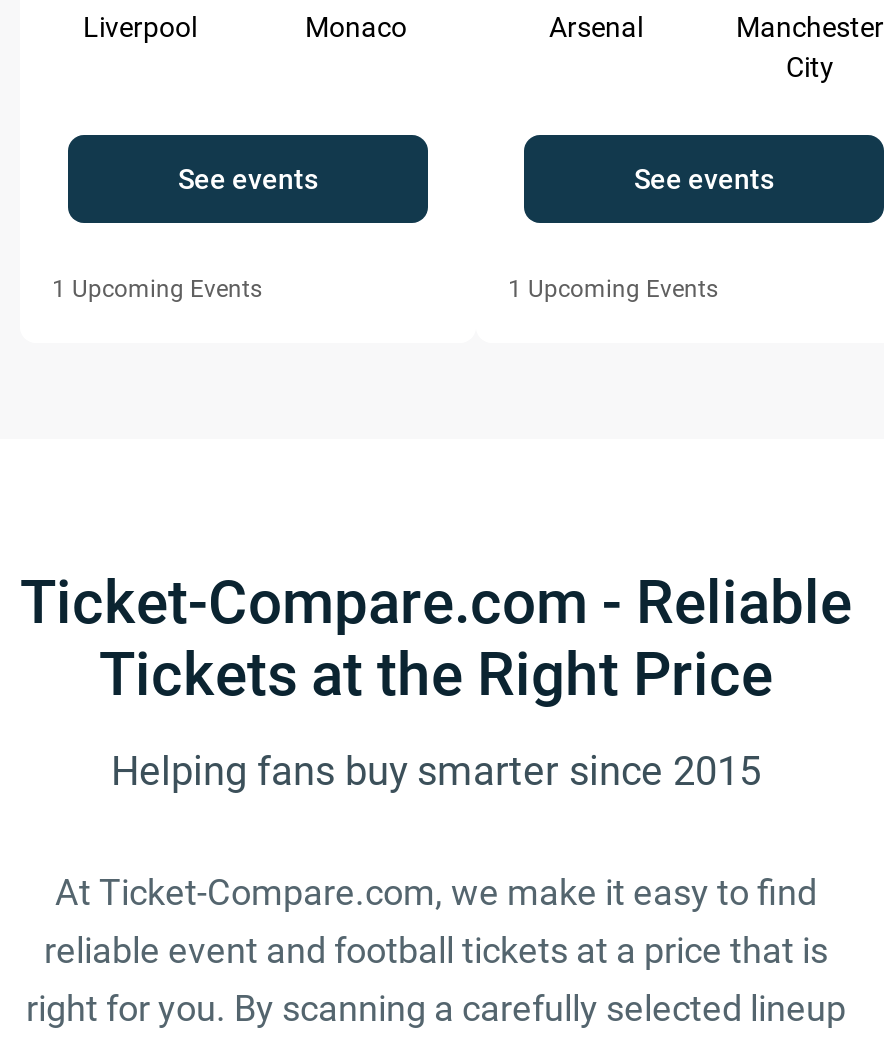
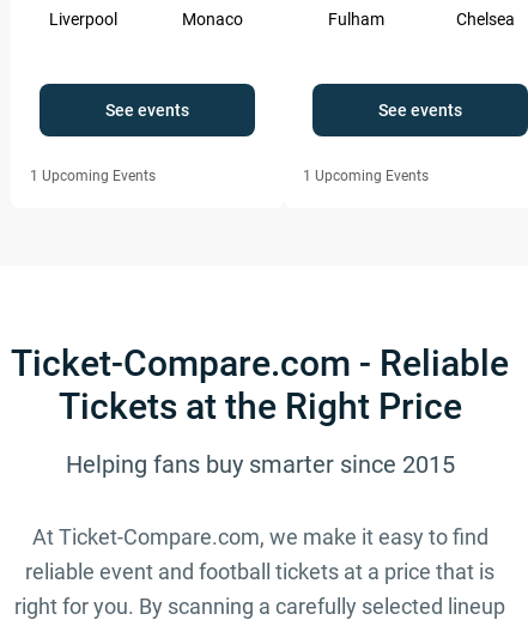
[549,11,884,83] Arsenal | Manchester | City -> [327,10,514,29] Fulham | Chelsea

